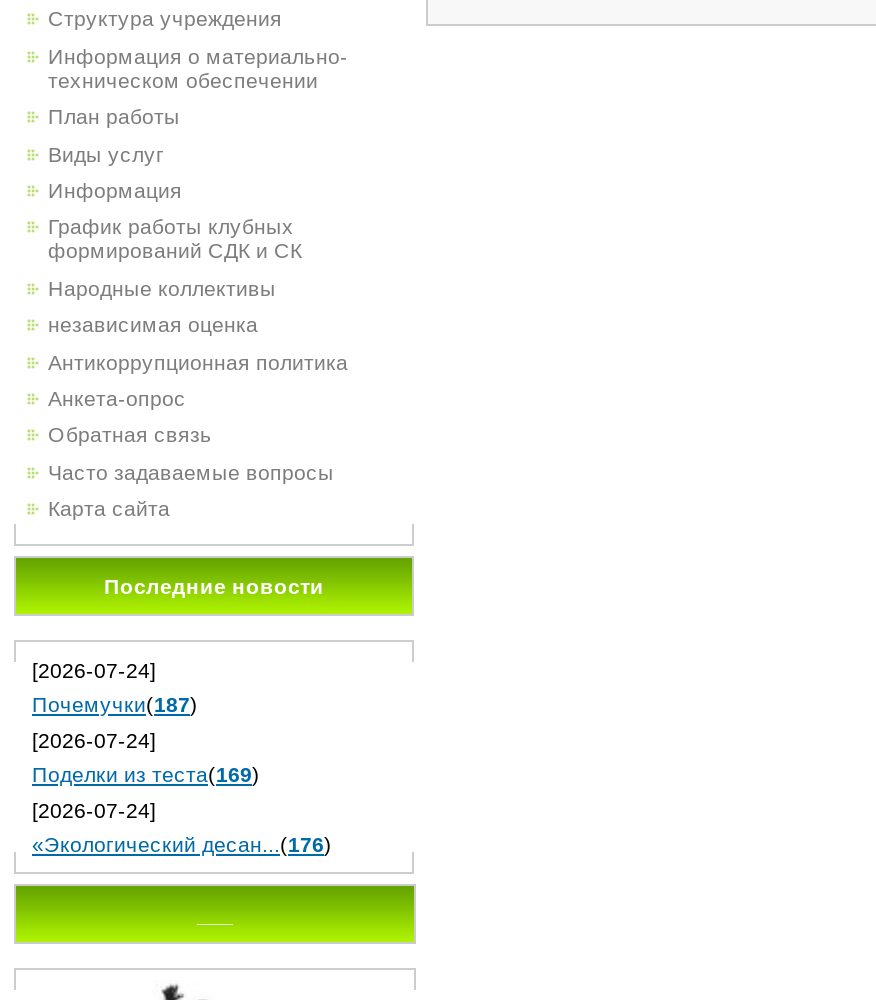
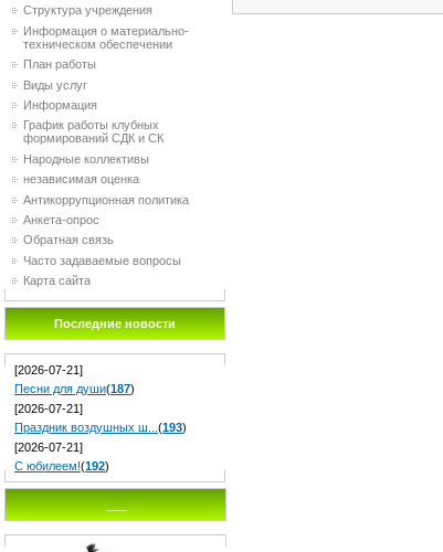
[32,658,198,716] [2026-07-24] | Почемучки(187) -> [14,363,135,395] [2026-07-21] | Песни для души(187)
[32,728,260,786] [2026-07-24] | Поделки из теста(169) -> [14,402,187,434] [2026-07-21] | Праздник воздушных ш...(193)
[32,798,332,856] [2026-07-24] | «Экологический десан...(176) -> [14,440,109,473] [2026-07-21] | С юбилеем!(192)

